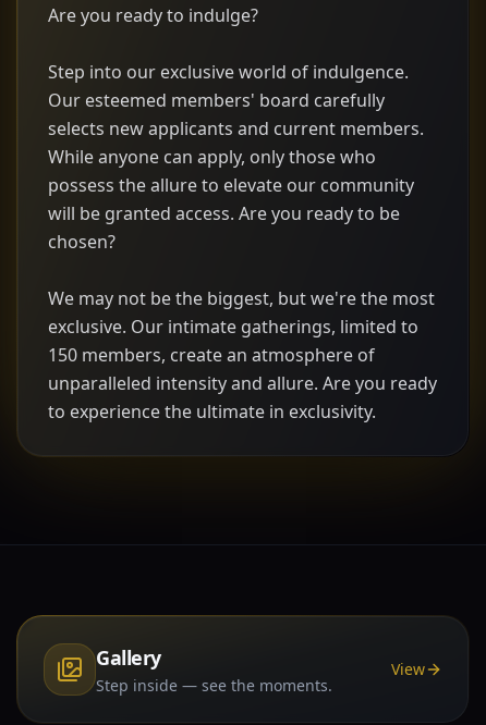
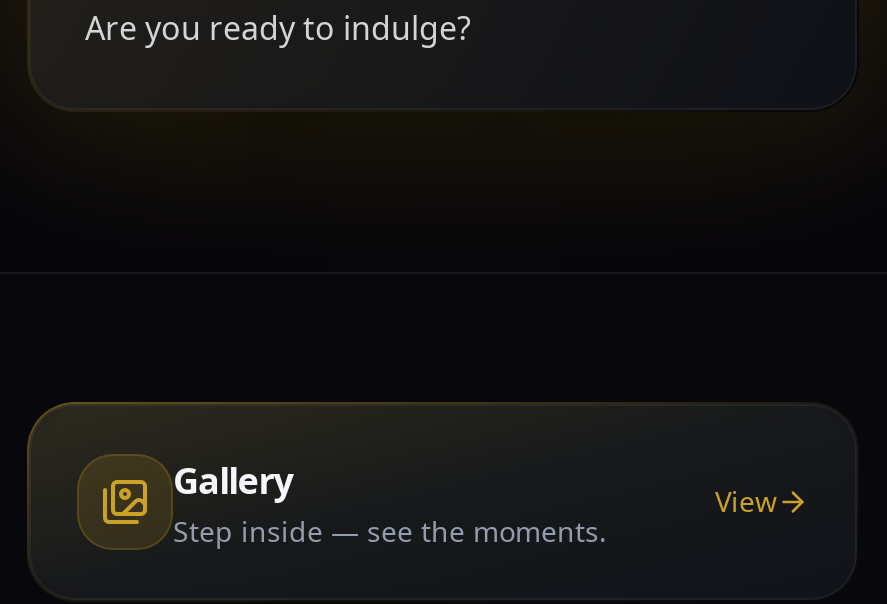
[48,60,437,423] Step into our exclusive world of indulgence. | Our esteemed members' board carefully | selects new applicants and current members. | While anyone can apply, only those who | possess the allure to elevate our community | will be granted access. Are you ready to be | chosen? | We may not be the biggest, but we're the most | exclusive. Our intimate gatherings, limited to | 150 members, create an atmosphere of | unparalleled intensity and allure. Are you ready | to experience the ultimate in exclusivity. -> none

